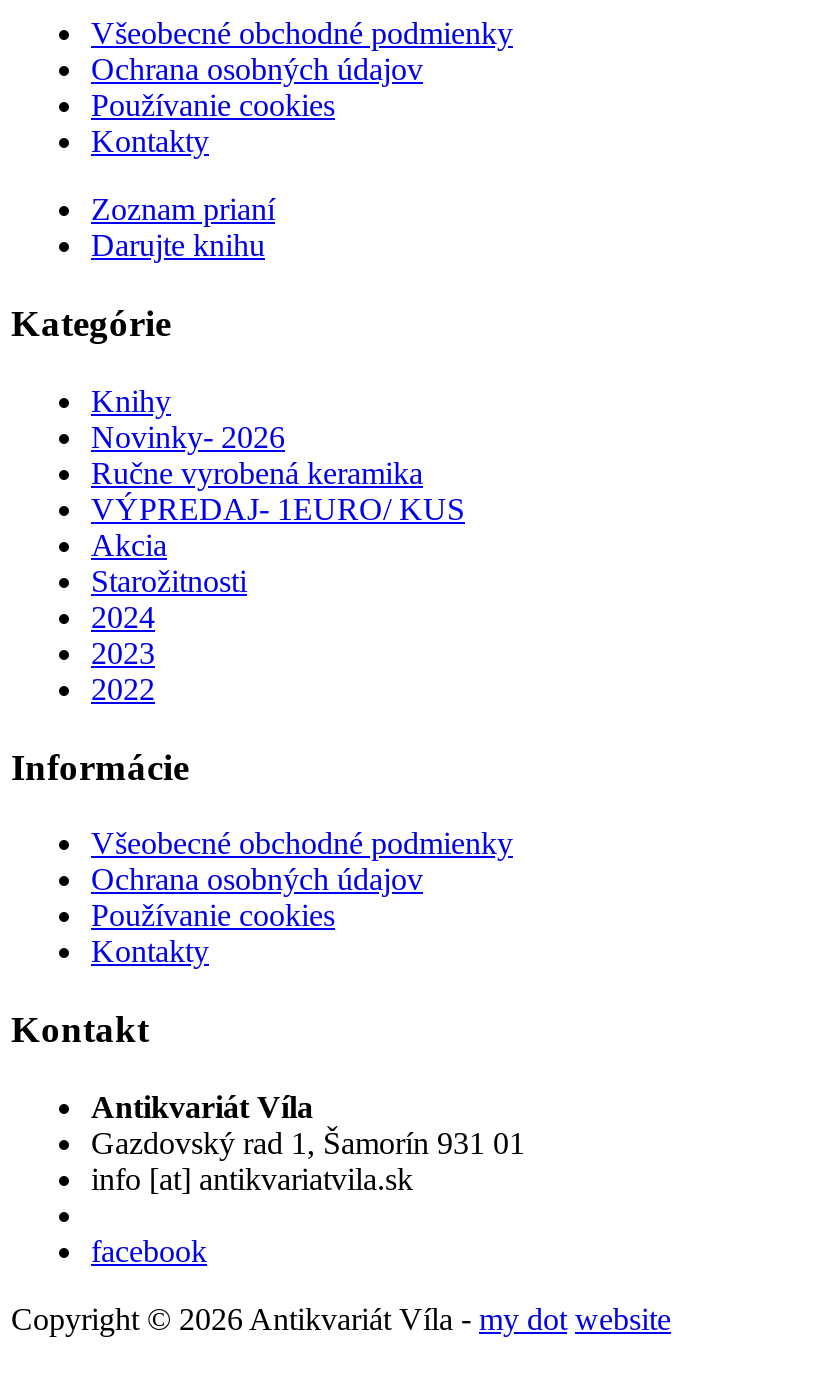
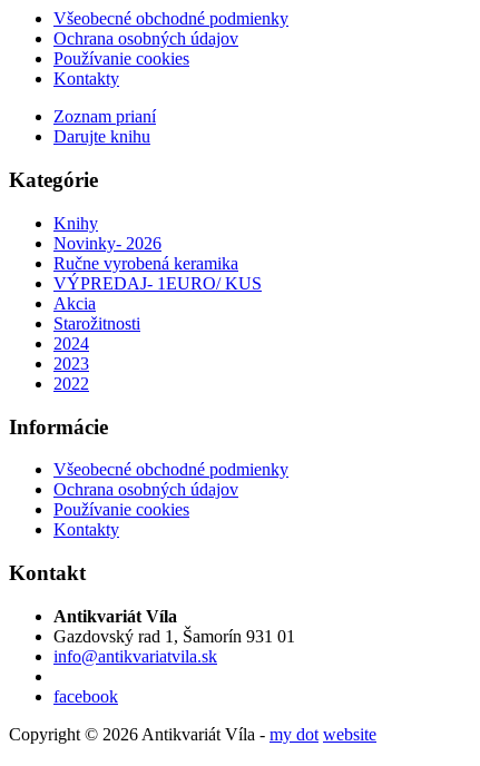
[91,1162,413,1196] info [at] antikvariatvila.sk -> [53,647,217,666] info@antikvariatvila.sk

